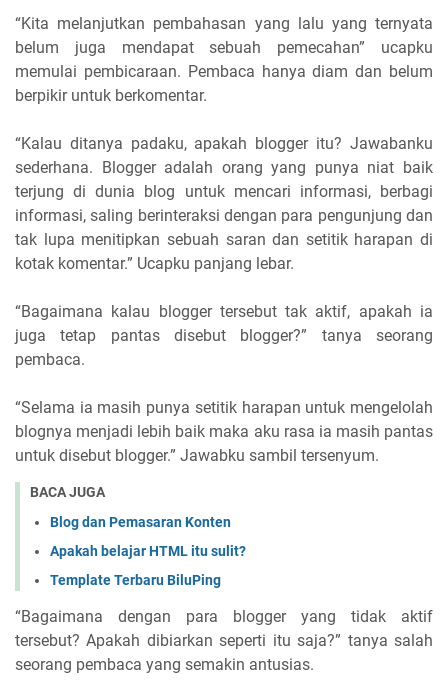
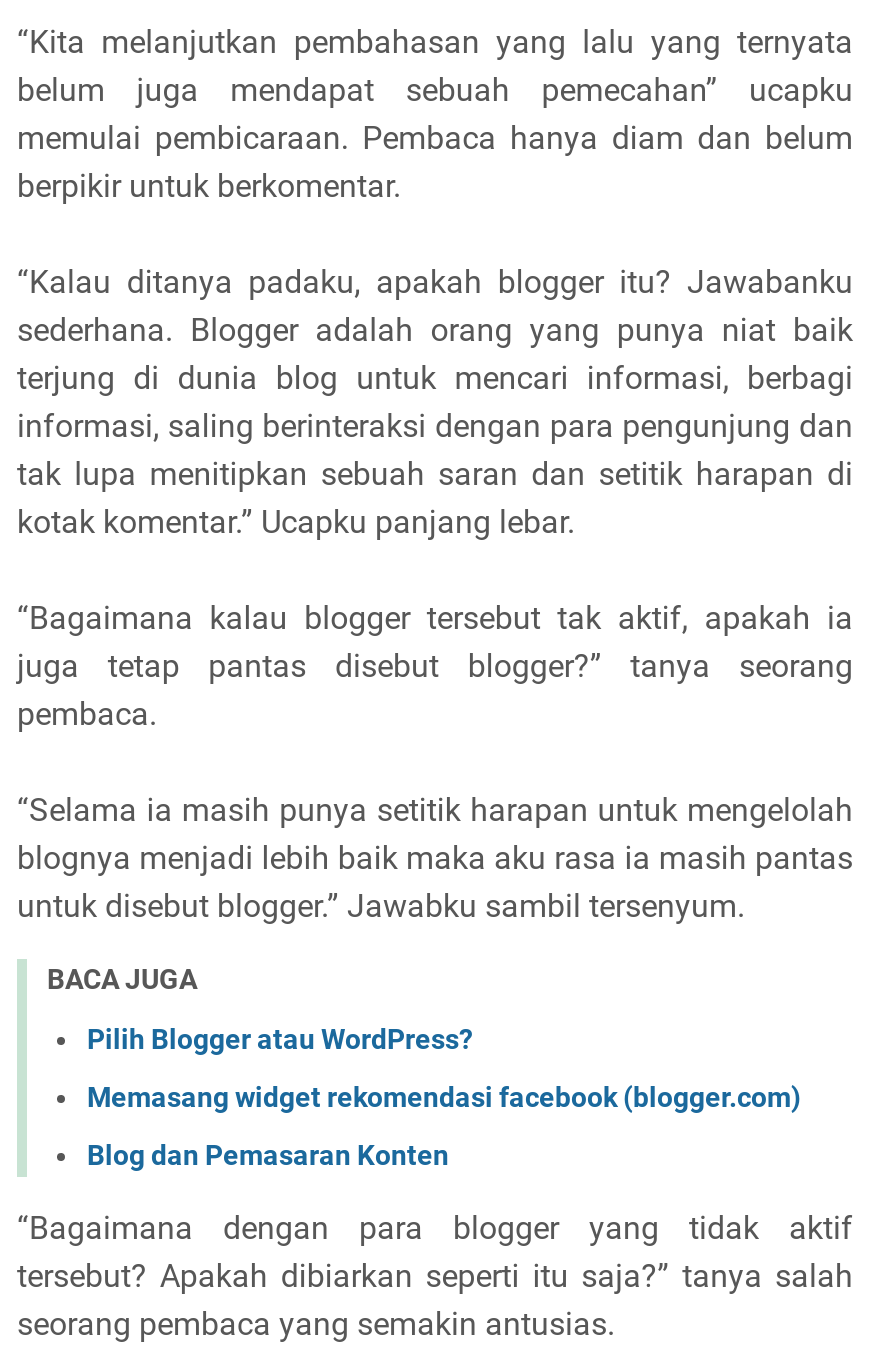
none -> [87,1023,801,1113] Pilih Blogger atau WordPress? | Memasang widget rekomendasi facebook (blogger.com)
moved [50,514,231,530] -> [87,1139,449,1171]: Blog dan Pemasaran Konten
[50,543,246,588] Apakah belajar HTML itu sulit? | Template Terbaru BiluPing -> none

